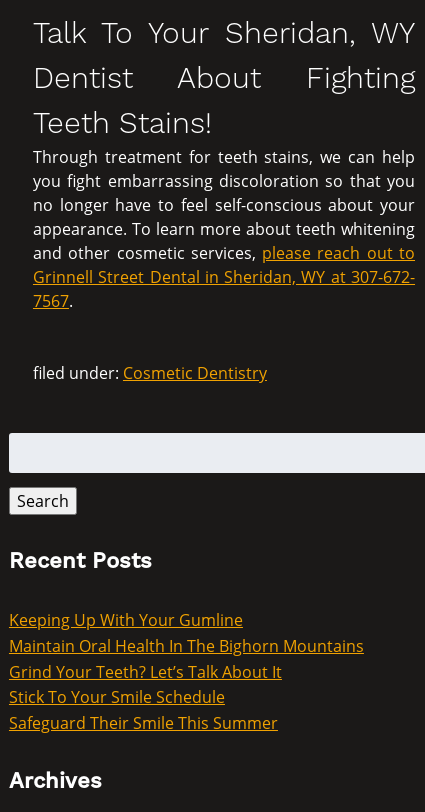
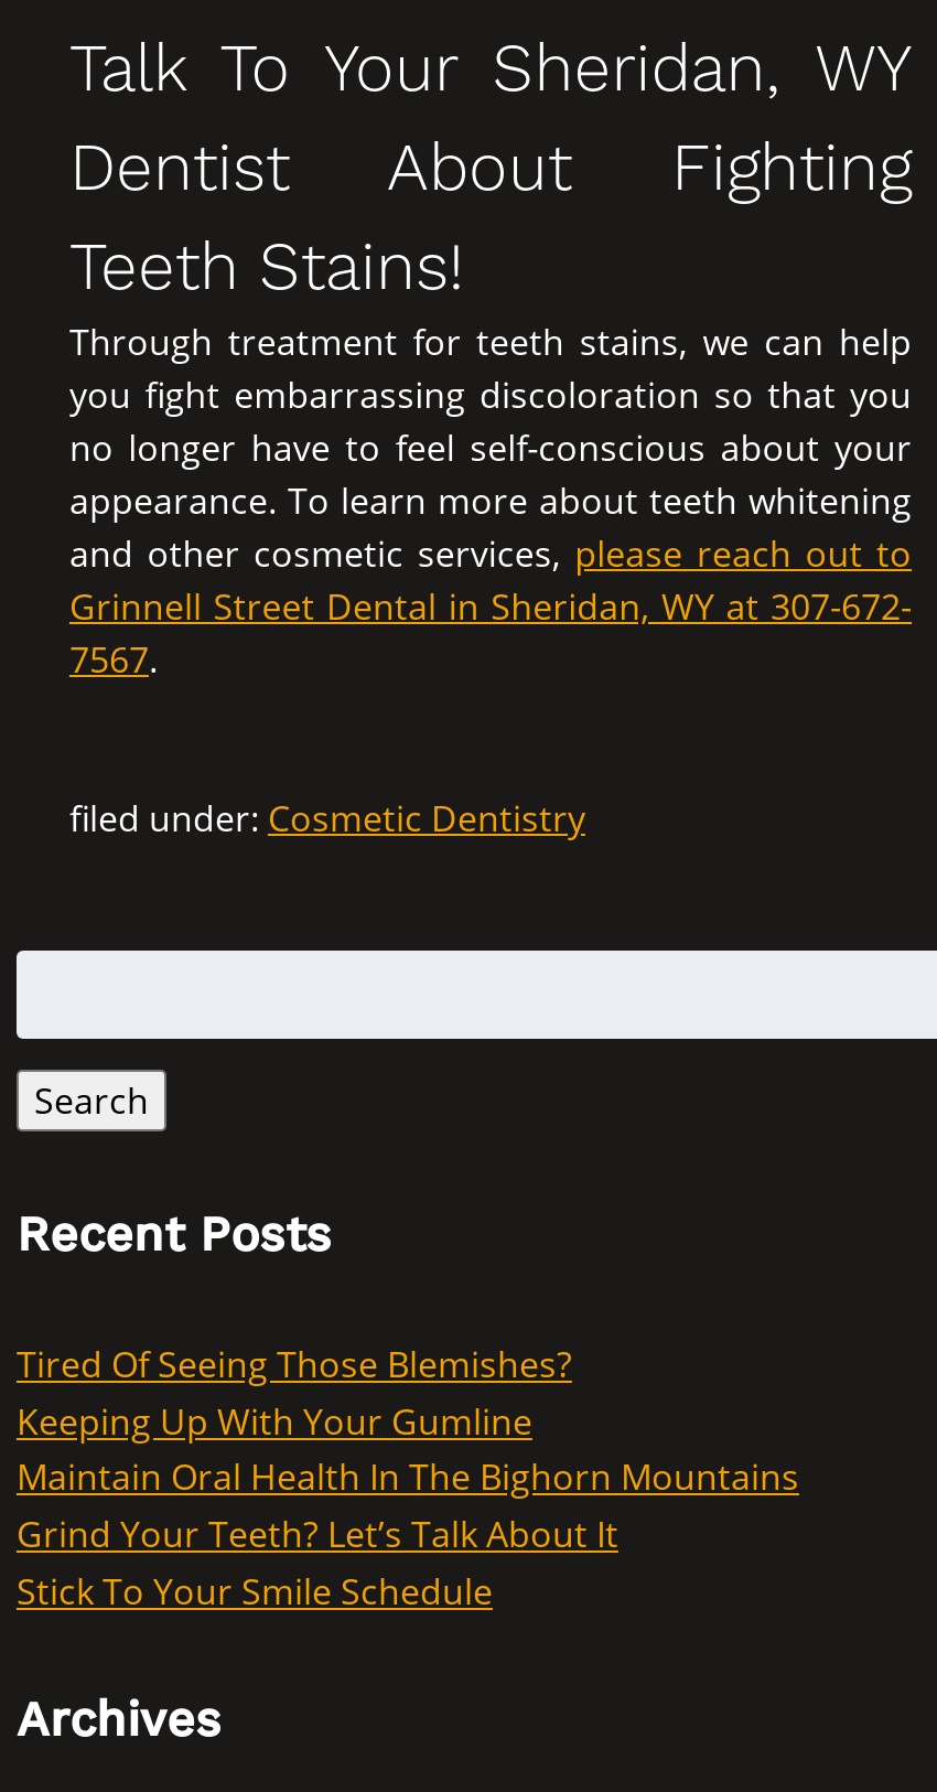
none -> [17,1341,572,1389] Tired Of Seeing Those Blemishes?
moved [9,609,364,708] -> [17,1397,799,1616]: Keeping Up With Your Gumline | Maintain Oral Health In The Bighorn Mountains | Grind Your Teeth? Let’s Talk About It | Stick To Your Smile Schedule
[9,712,278,734] Safeguard Their Smile This Summer -> none

